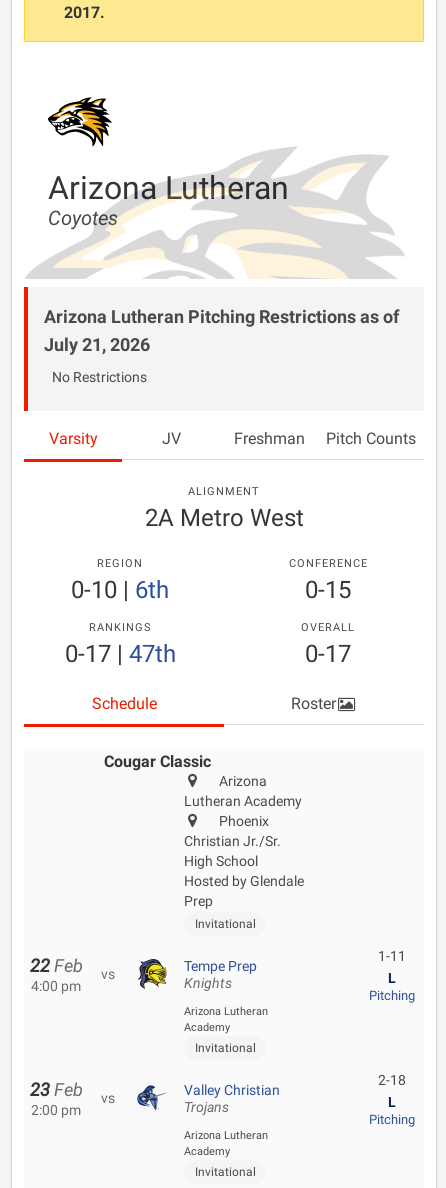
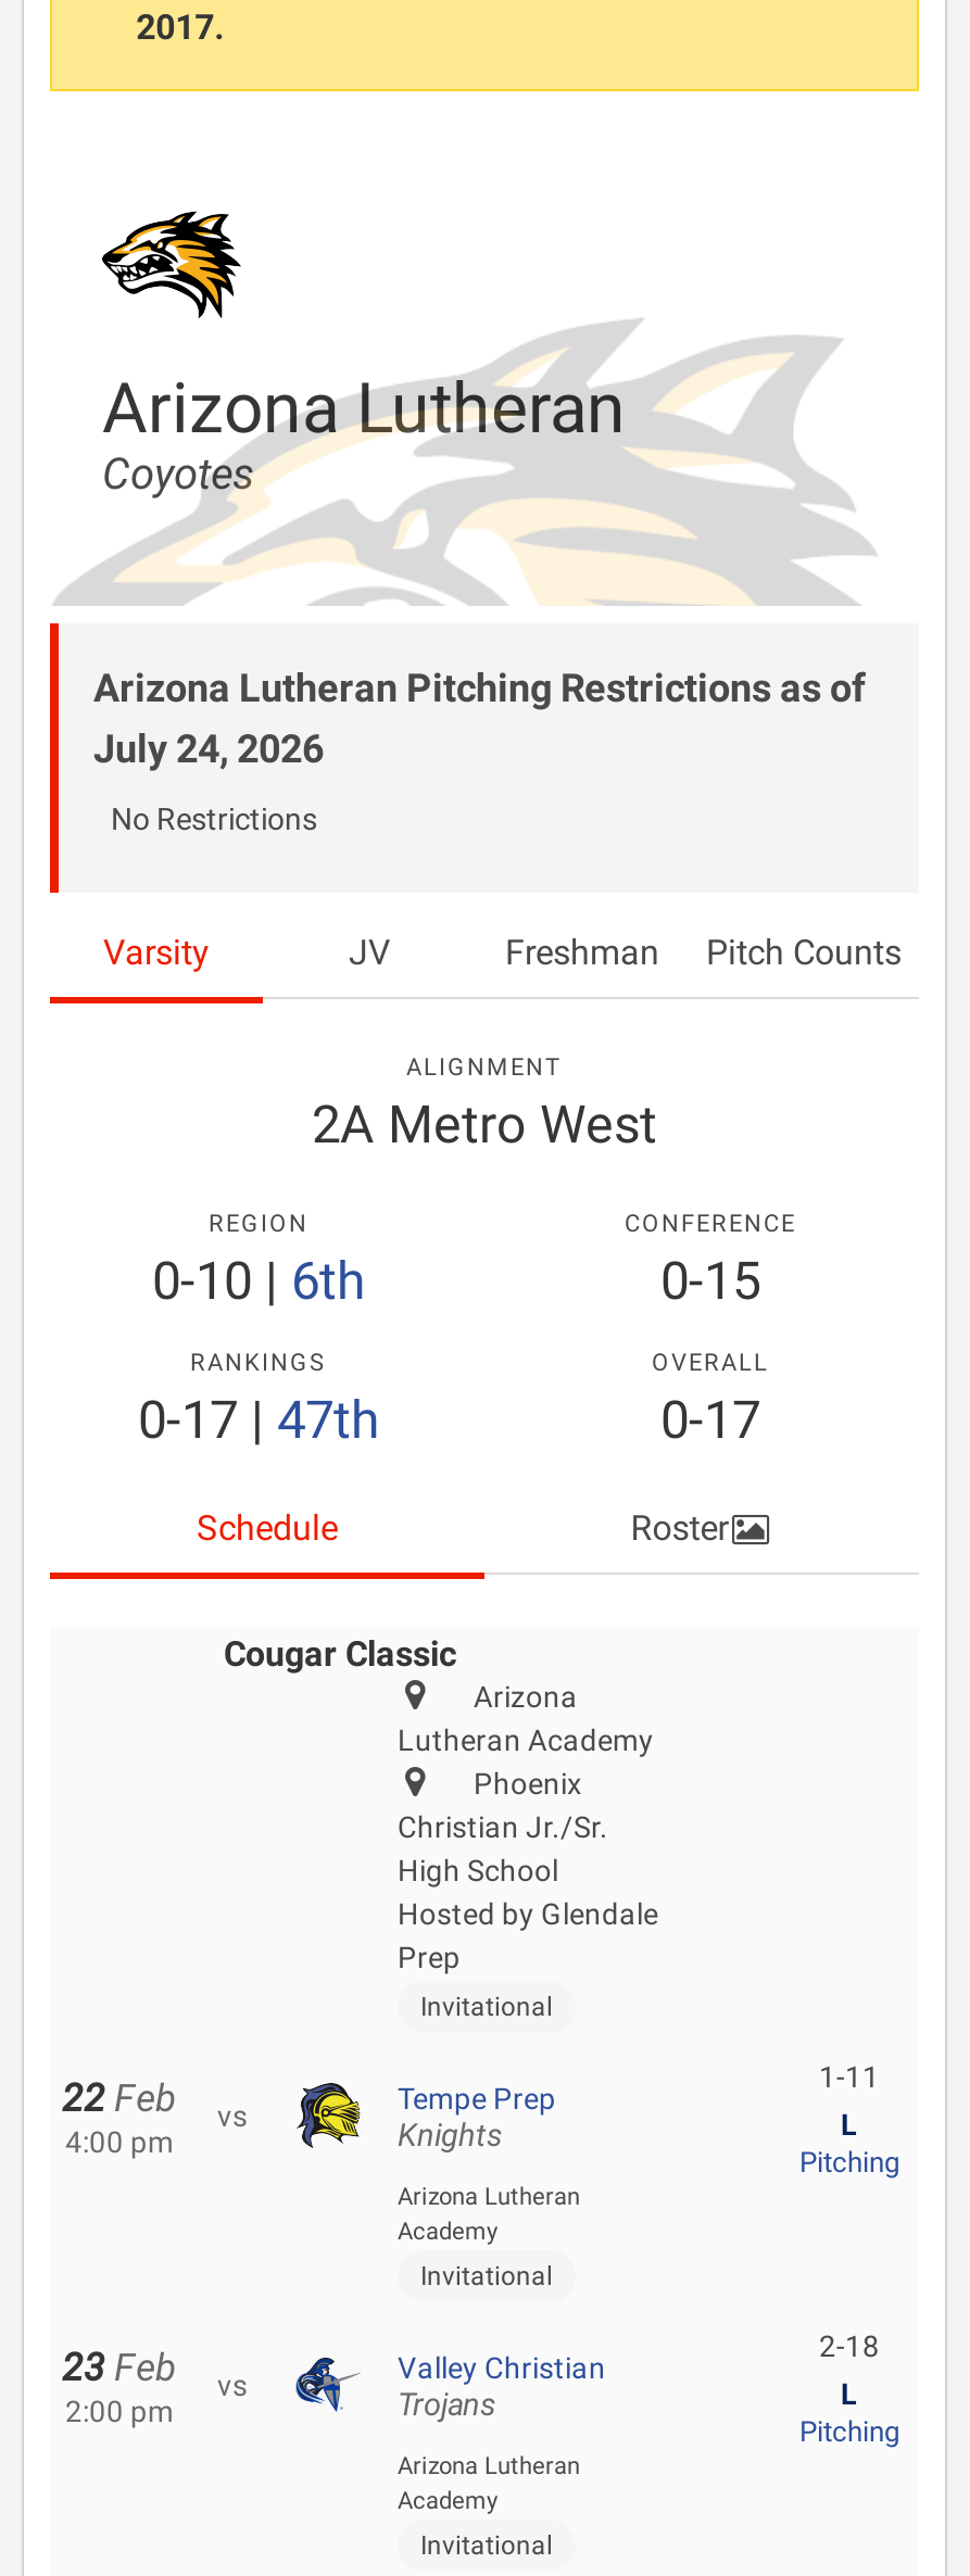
[44,334,150,355] July 21, 2026 -> [93,725,324,771] July 24, 2026

